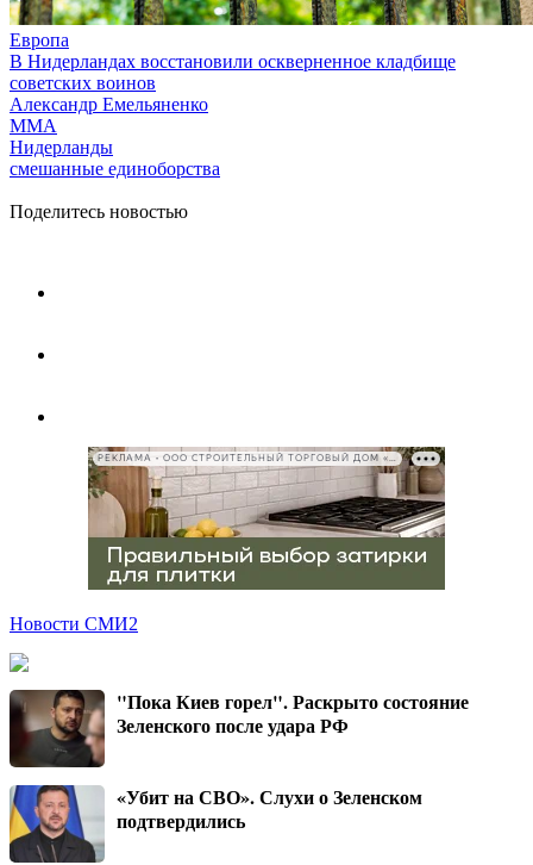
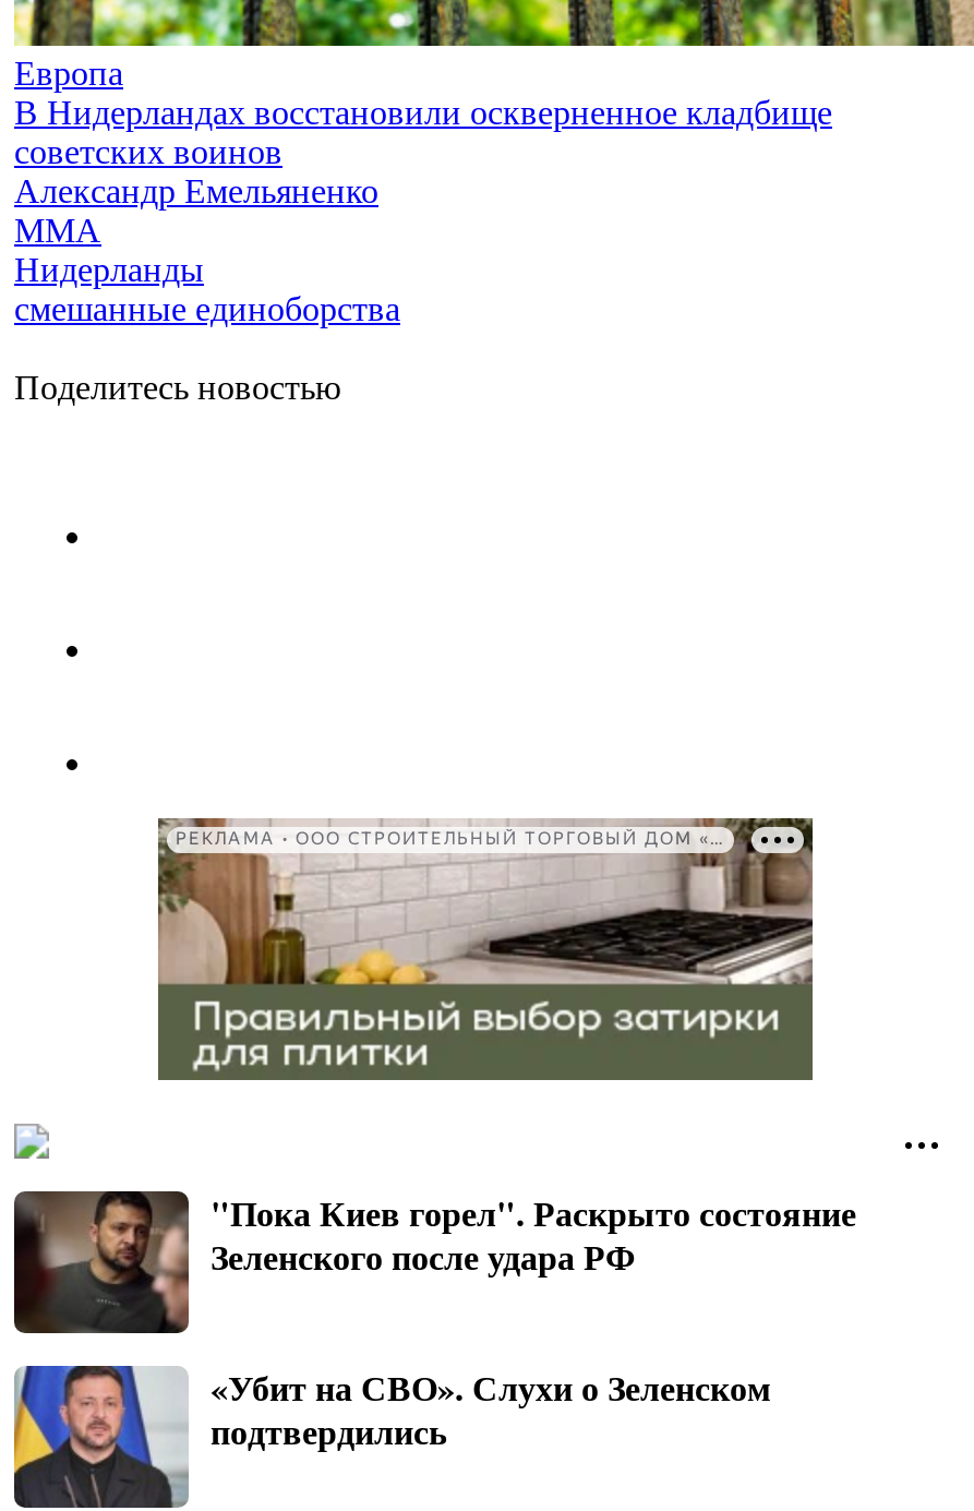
[10,614,138,634] Новости СМИ2 -> none

